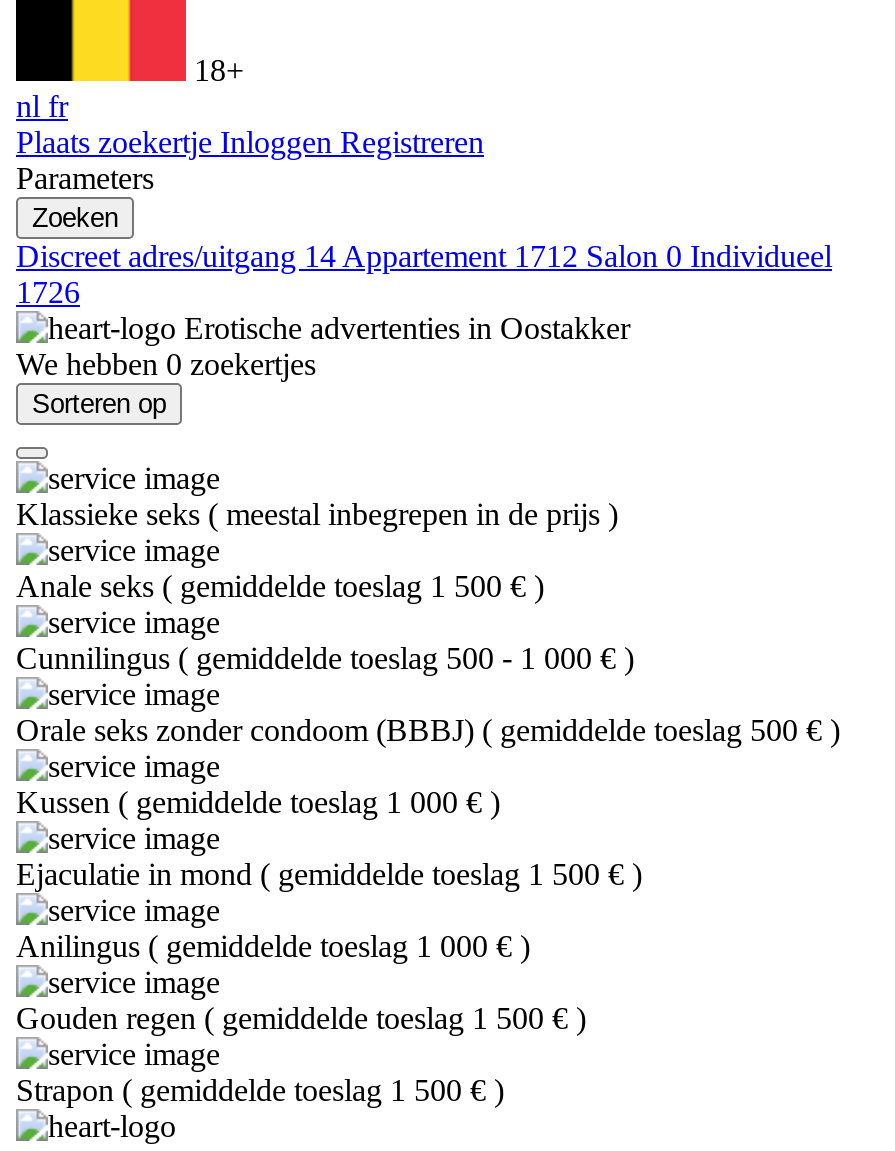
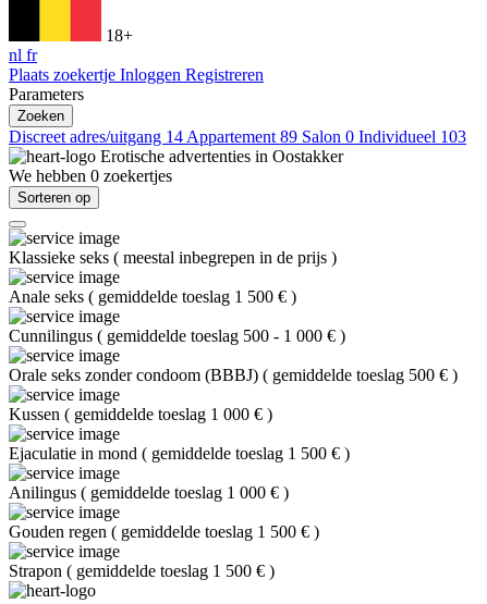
[16,239,832,309] Discreet adres/uitgang 14 Appartement 1712 Salon 0 Individueel | 1726 -> [9,127,466,146] Discreet adres/uitgang 14 Appartement 89 Salon 0 Individueel 103

